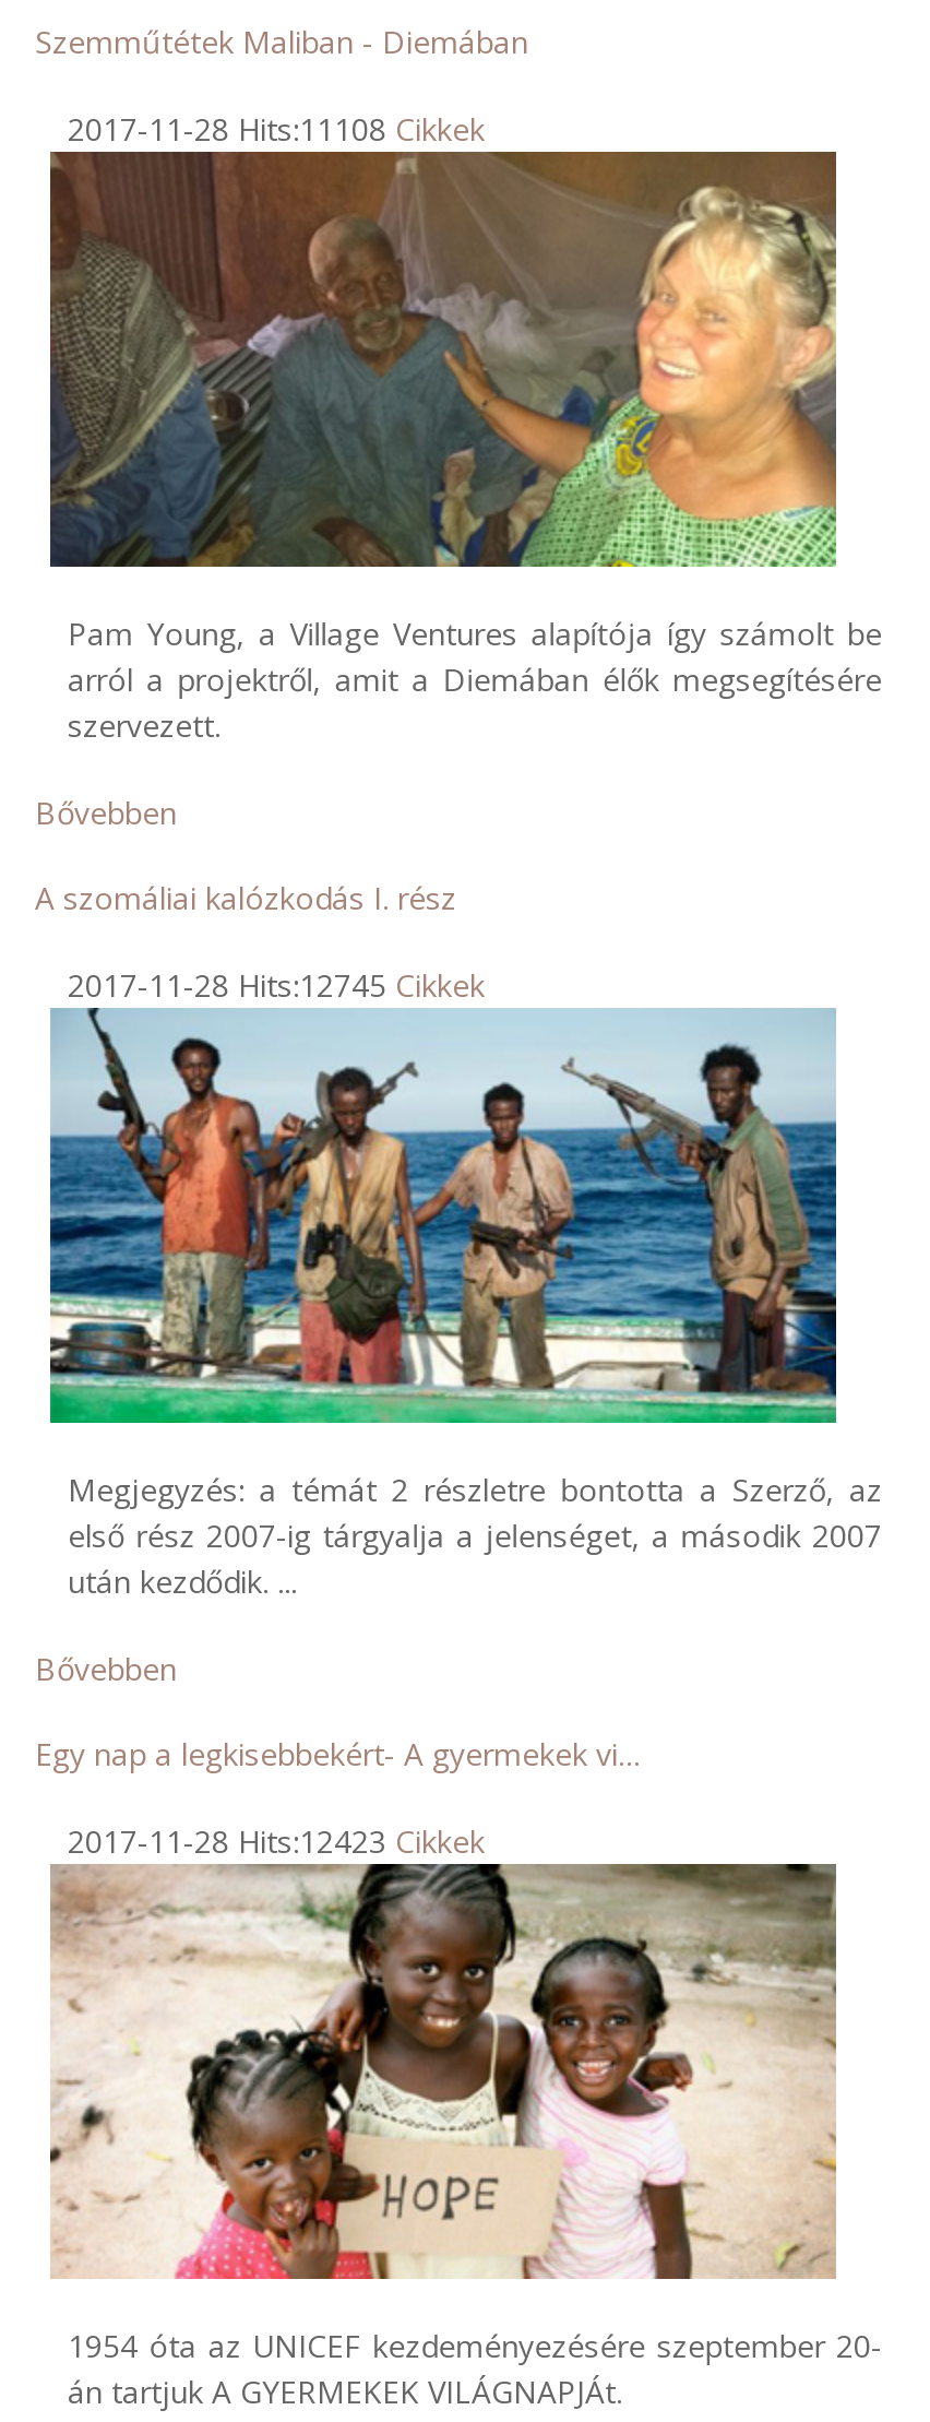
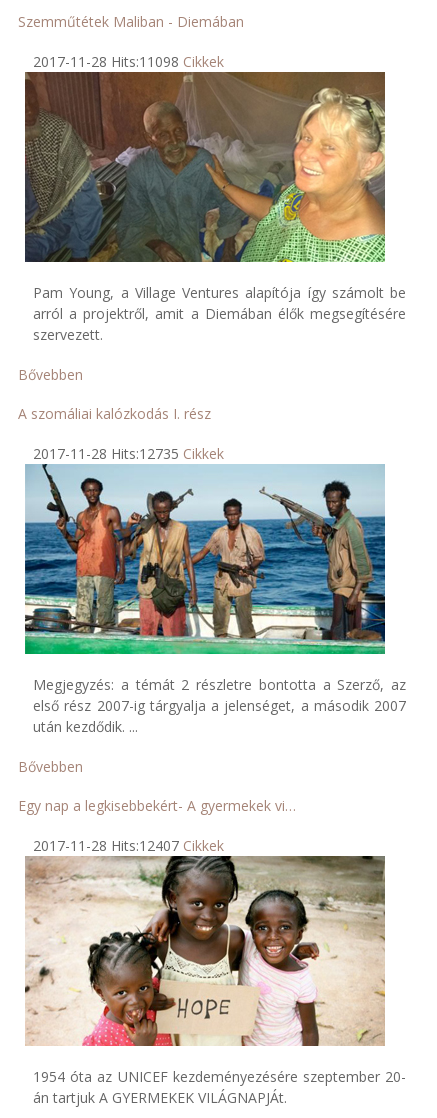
[68,108,485,150] 2017-11-28 Hits:11108 Cikkek -> [33,52,224,71] 2017-11-28 Hits:11098 Cikkek
[68,964,485,1006] 2017-11-28 Hits:12745 Cikkek -> [33,444,224,463] 2017-11-28 Hits:12735 Cikkek
[68,1820,485,1862] 2017-11-28 Hits:12423 Cikkek -> [33,836,224,855] 2017-11-28 Hits:12407 Cikkek

